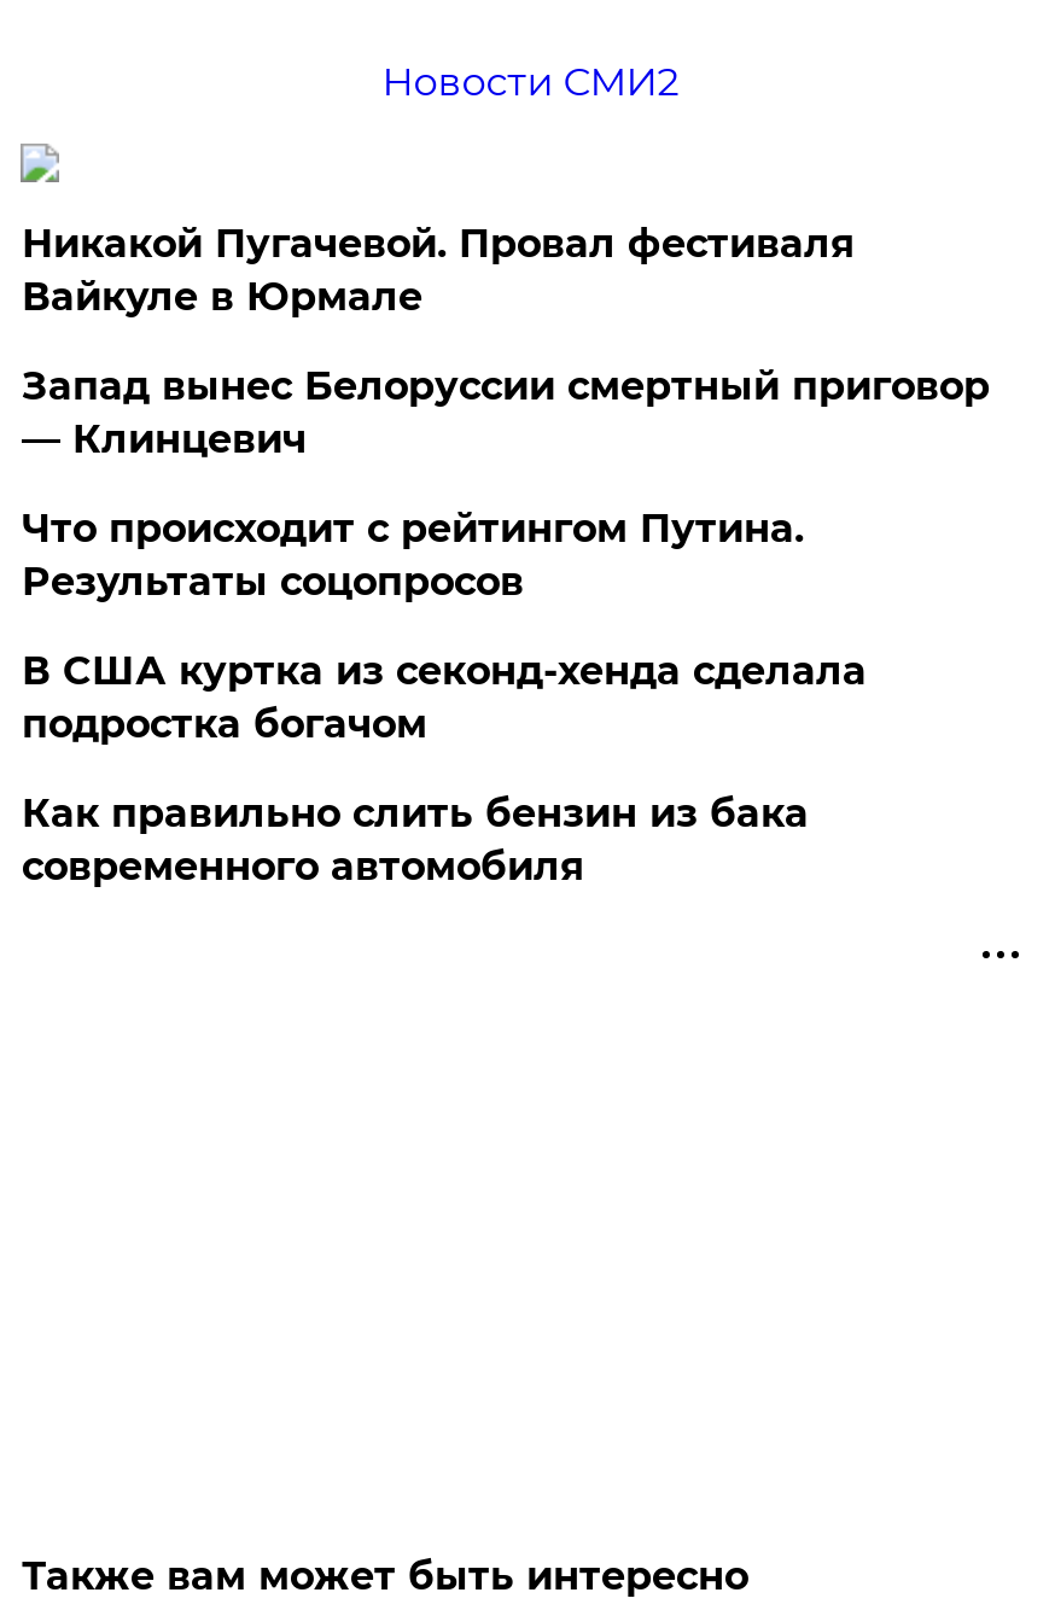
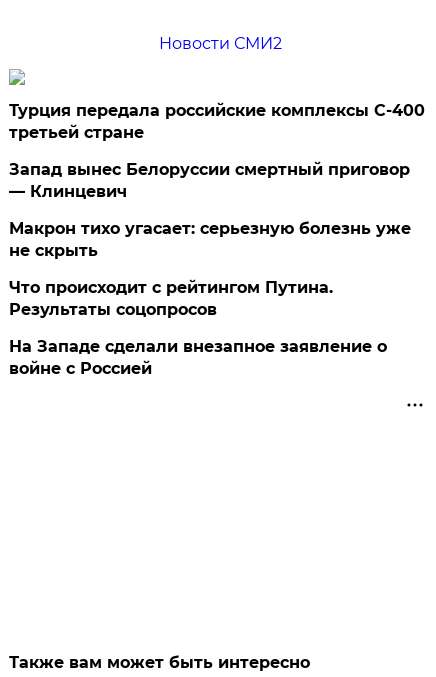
[21,221,854,320] Никакой Пугачевой. Провал фестиваля | Вайкуле в Юрмале -> [9,101,425,142] Турция передала российские комплексы С-400 | третьей стране
none -> [9,219,411,260] Макрон тихо угасает: серьезную болезнь уже | не скрыть
moved [21,505,804,604] -> [9,278,333,319]: Что происходит с рейтингом Путина. | Результаты соцопросов
[21,648,866,889] В США куртка из секонд-хенда сделала | подростка богачом | Как правильно слить бензин из бака | современного автомобиля -> [9,337,387,378] На Западе сделали внезапное заявление о | войне с Россией

